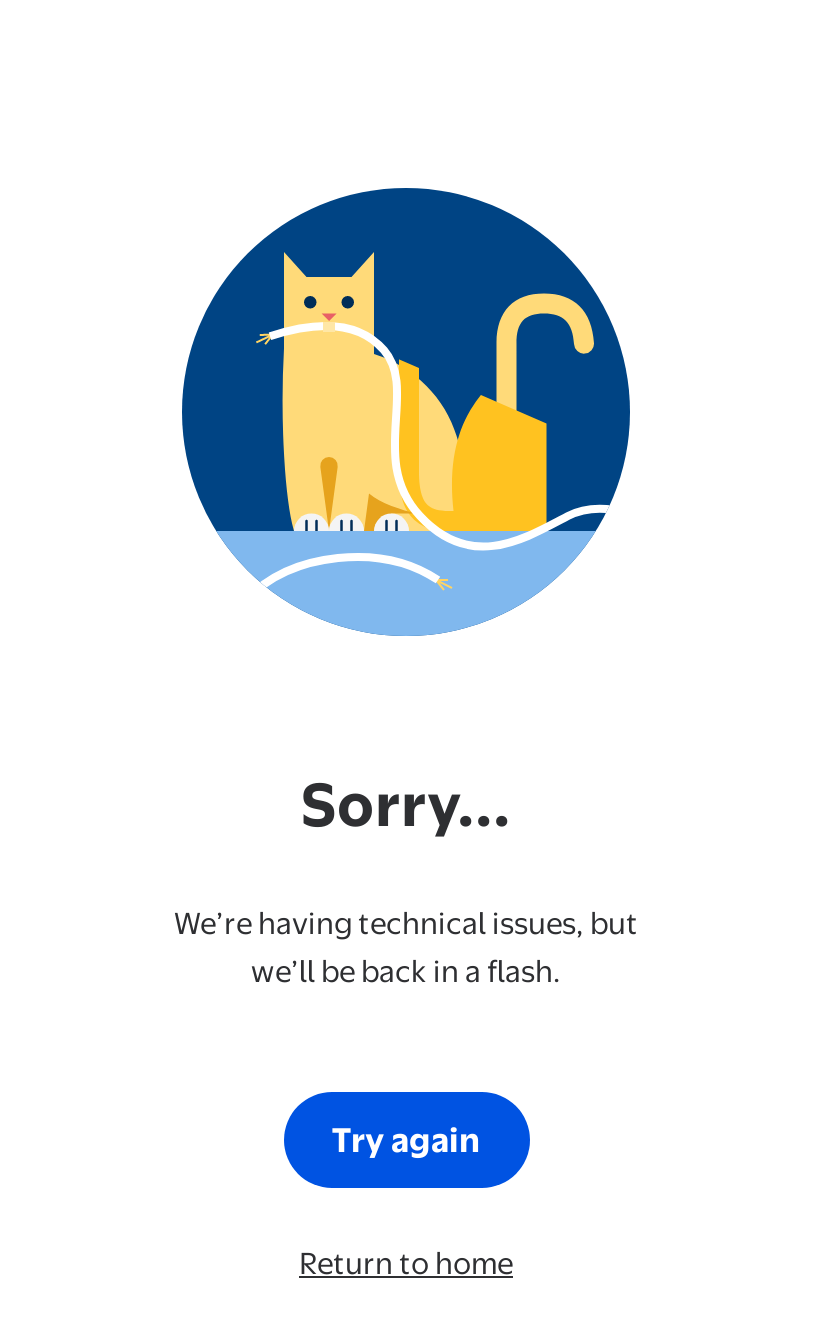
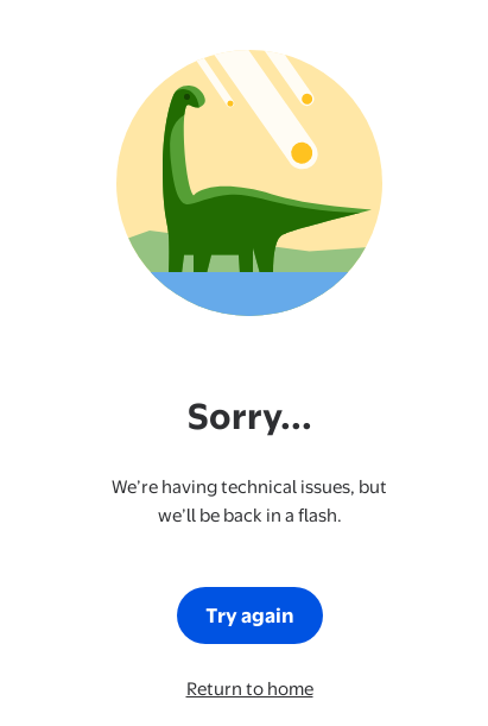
[180,186,632,592] [image] -> [116,50,382,289] [image]

